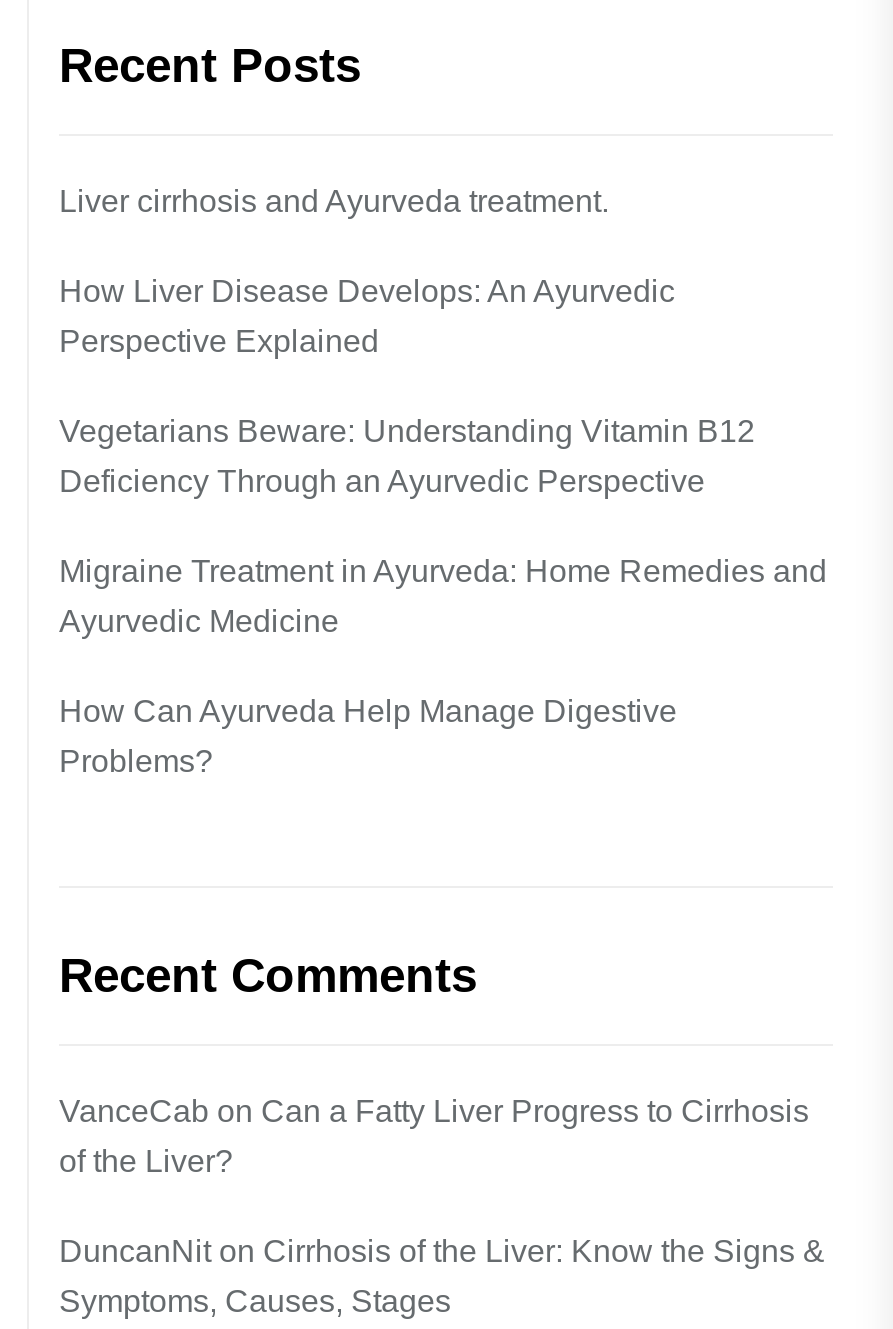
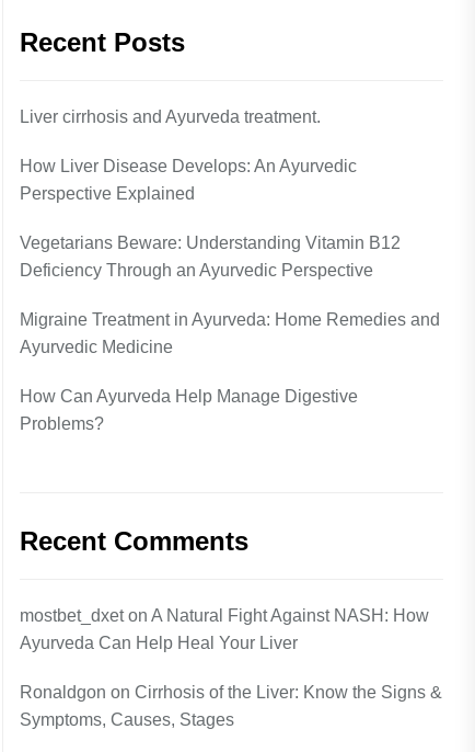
[59,1093,809,1127] VanceCab on Can a Fatty Liver Progress to Cirrhosis -> [20,606,429,624] mostbet_dxet on A Natural Fight Against NASH: How
[59,1143,233,1177] of the Liver? -> [20,633,298,652] Ayurveda Can Help Heal Your Liver
[59,1233,825,1267] DuncanNit on Cirrhosis of the Liver: Know the Signs & -> [20,682,442,701] Ronaldgon on Cirrhosis of the Liver: Know the Signs &

